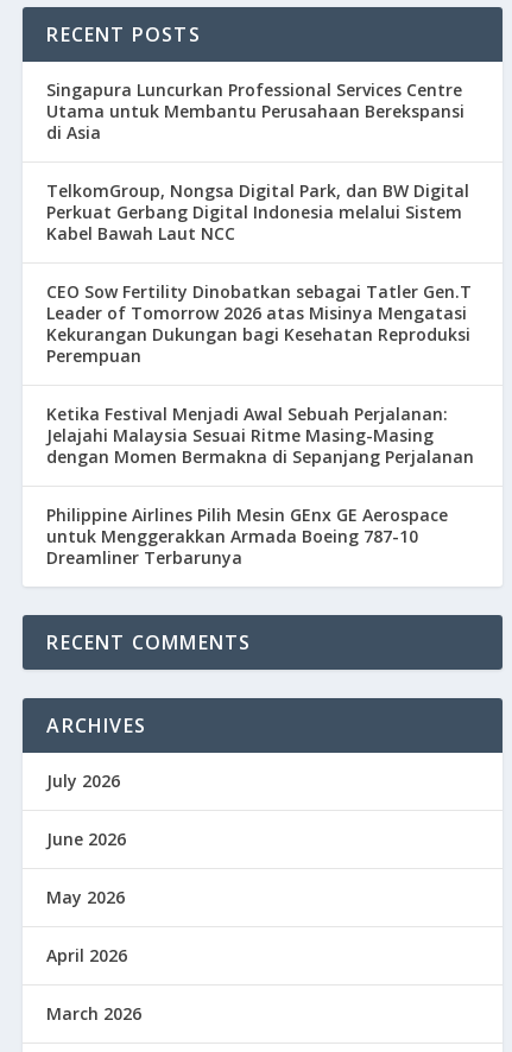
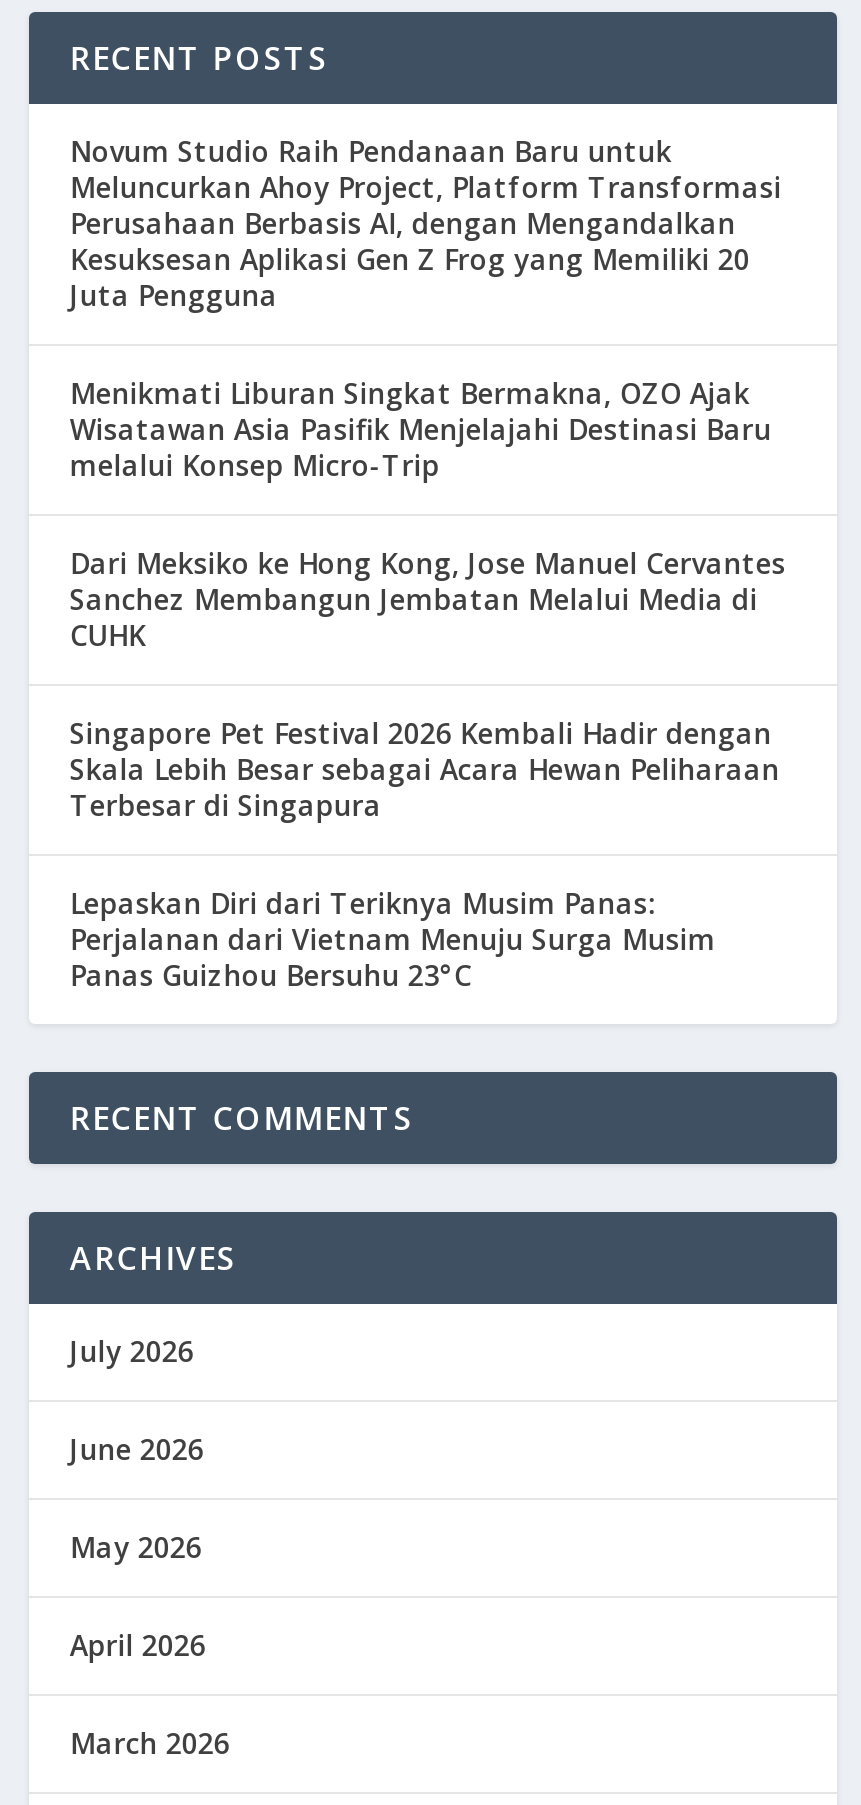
[47,78,465,144] Singapura Luncurkan Professional Services Centre | Utama untuk Membantu Perusahaan Berekspansi | di Asia -> [70,132,782,314] Novum Studio Raih Pendanaan Baru untuk | Meluncurkan Ahoy Project, Platform Transformasi | Perusahaan Berbasis AI, dengan Mengandalkan | Kesuksesan Aplikasi Gen Z Frog yang Memiliki 20 | Juta Pengguna
[47,179,470,245] TelkomGroup, Nongsa Digital Park, dan BW Digital | Perkuat Gerbang Digital Indonesia melalui Sistem | Kabel Bawah Laut NCC -> [70,374,772,484] Menikmati Liburan Singkat Bermakna, OZO Ajak | Wisatawan Asia Pasifik Menjelajahi Destinasi Baru | melalui Konsep Micro-Trip
[47,280,472,367] CEO Sow Fertility Dinobatkan sebagai Tatler Gen.T | Leader of Tomorrow 2026 atas Misinya Mengatasi | Kekurangan Dukungan bagi Kesehatan Reproduksi | Perempuan -> [70,544,786,654] Dari Meksiko ke Hong Kong, Jose Manuel Cervantes | Sanchez Membangun Jembatan Melalui Media di | CUHK
[47,403,474,468] Ketika Festival Menjadi Awal Sebuah Perjalanan: | Jelajahi Malaysia Sesuai Ritme Masing-Masing | dengan Momen Bermakna di Sepanjang Perjalanan -> [70,714,780,824] Singapore Pet Festival 2026 Kembali Hadir dengan | Skala Lebih Besar sebagai Acara Hewan Peliharaan | Terbesar di Singapura
[47,503,448,569] Philippine Airlines Pilih Mesin GEnx GE Aerospace | untuk Menggerakkan Armada Boeing 787-10 | Dreamliner Terbarunya -> [70,884,716,994] Lepaskan Diri dari Teriknya Musim Panas: | Perjalanan dari Vietnam Menuju Surga Musim | Panas Guizhou Bersuhu 23°C

